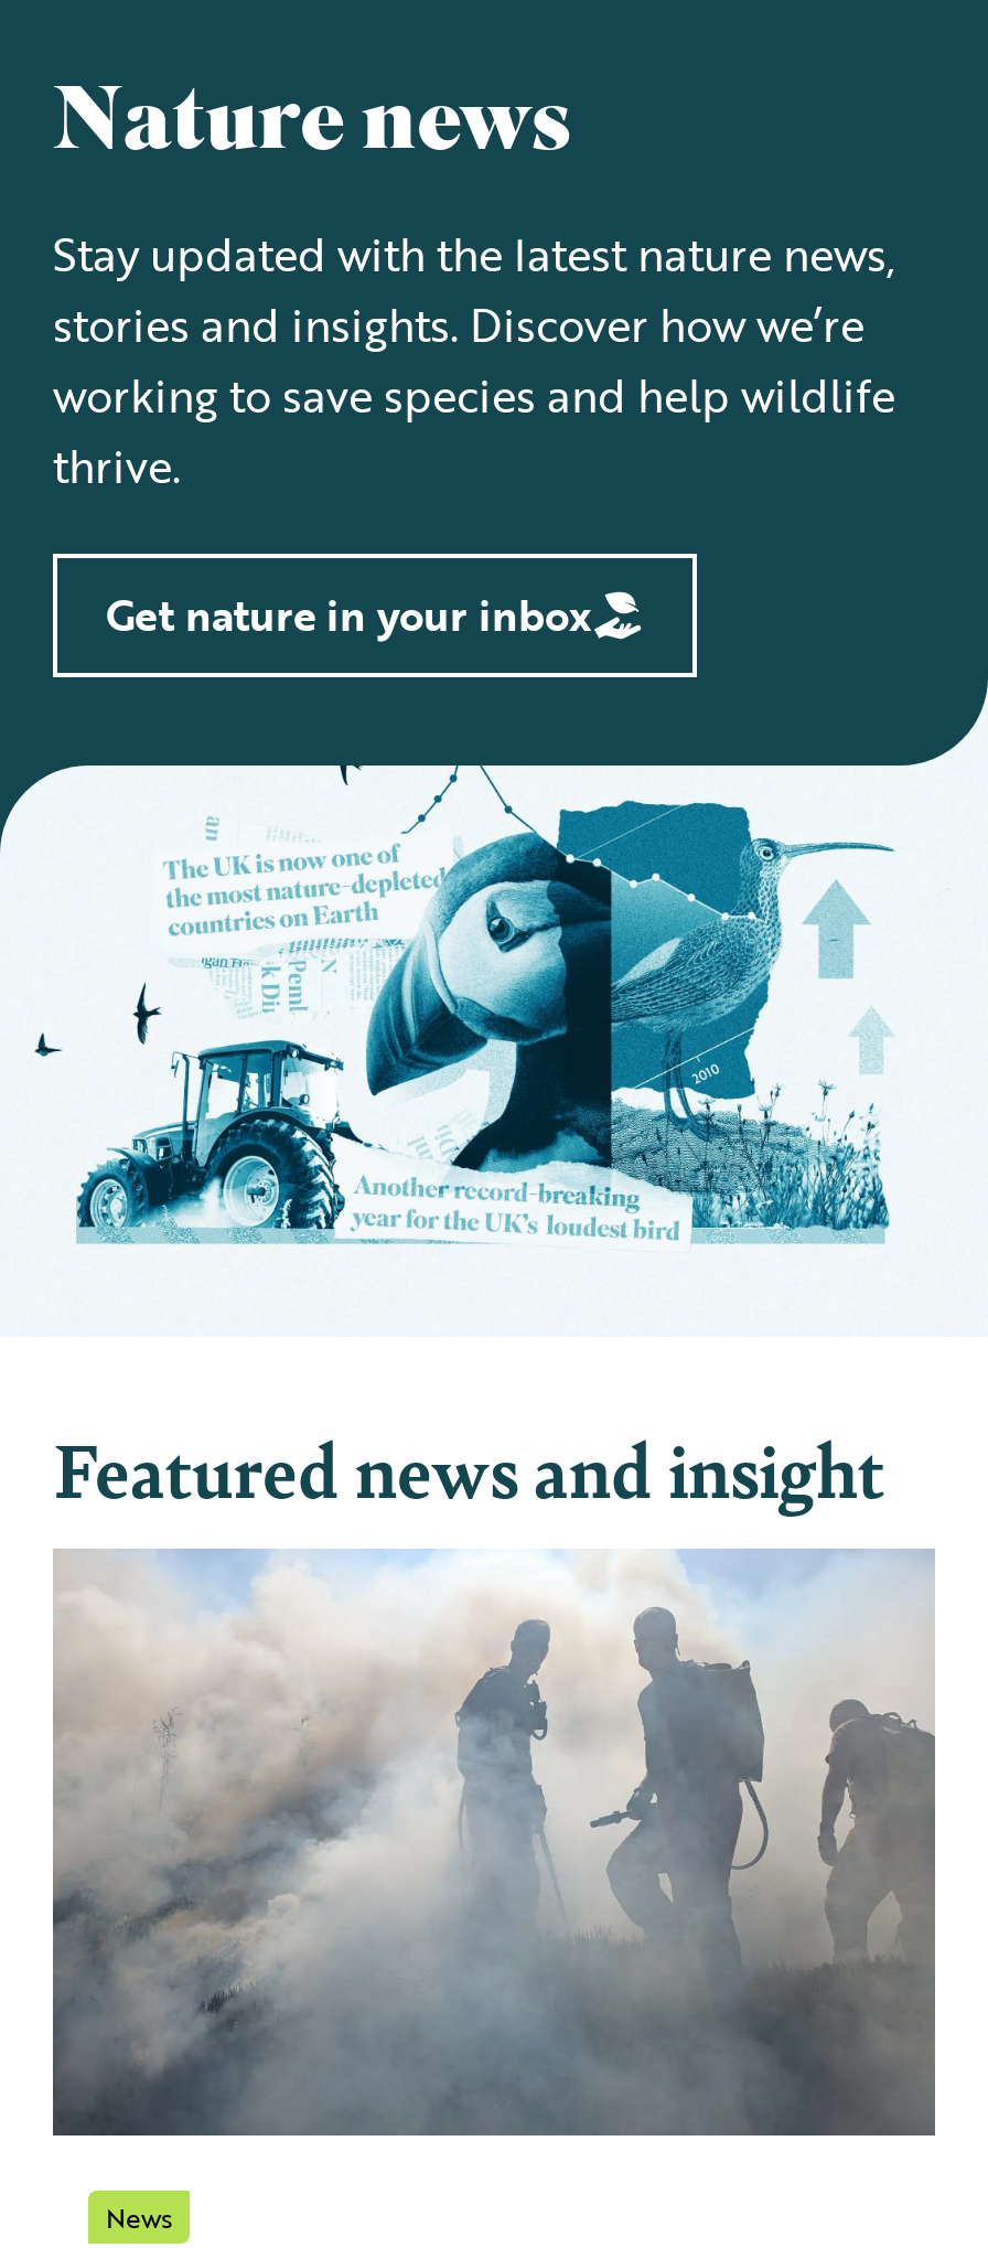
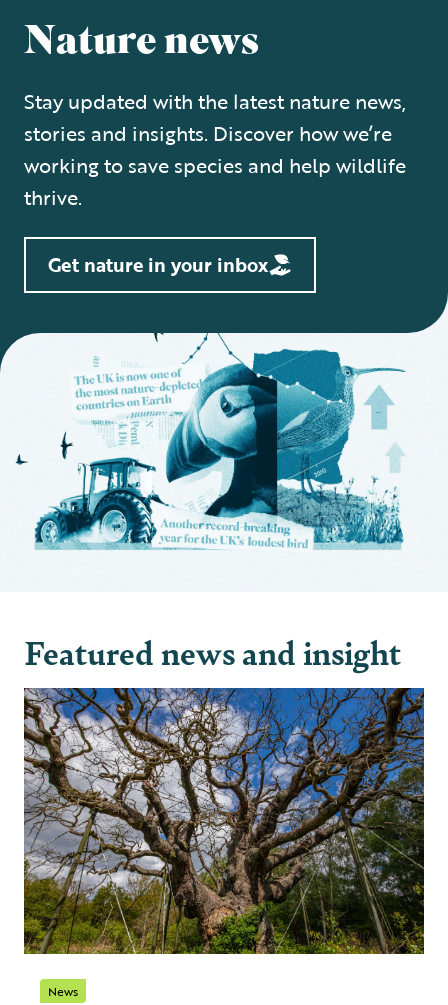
[51,1549,937,2138] [image] -> [23,687,425,955] [image]

